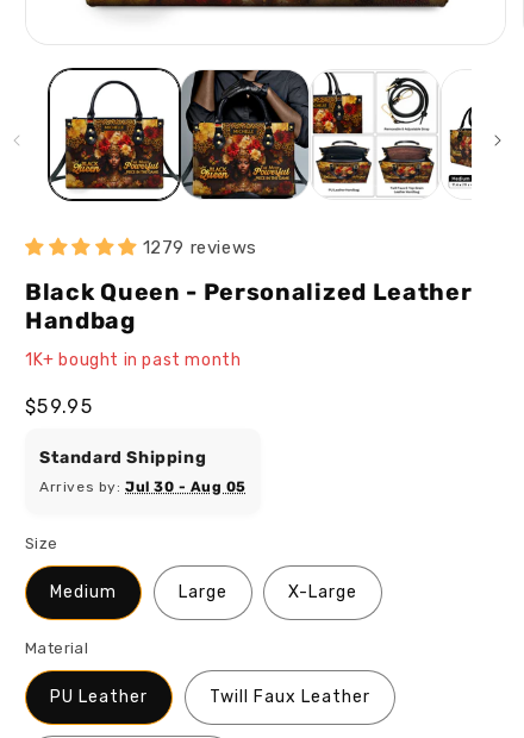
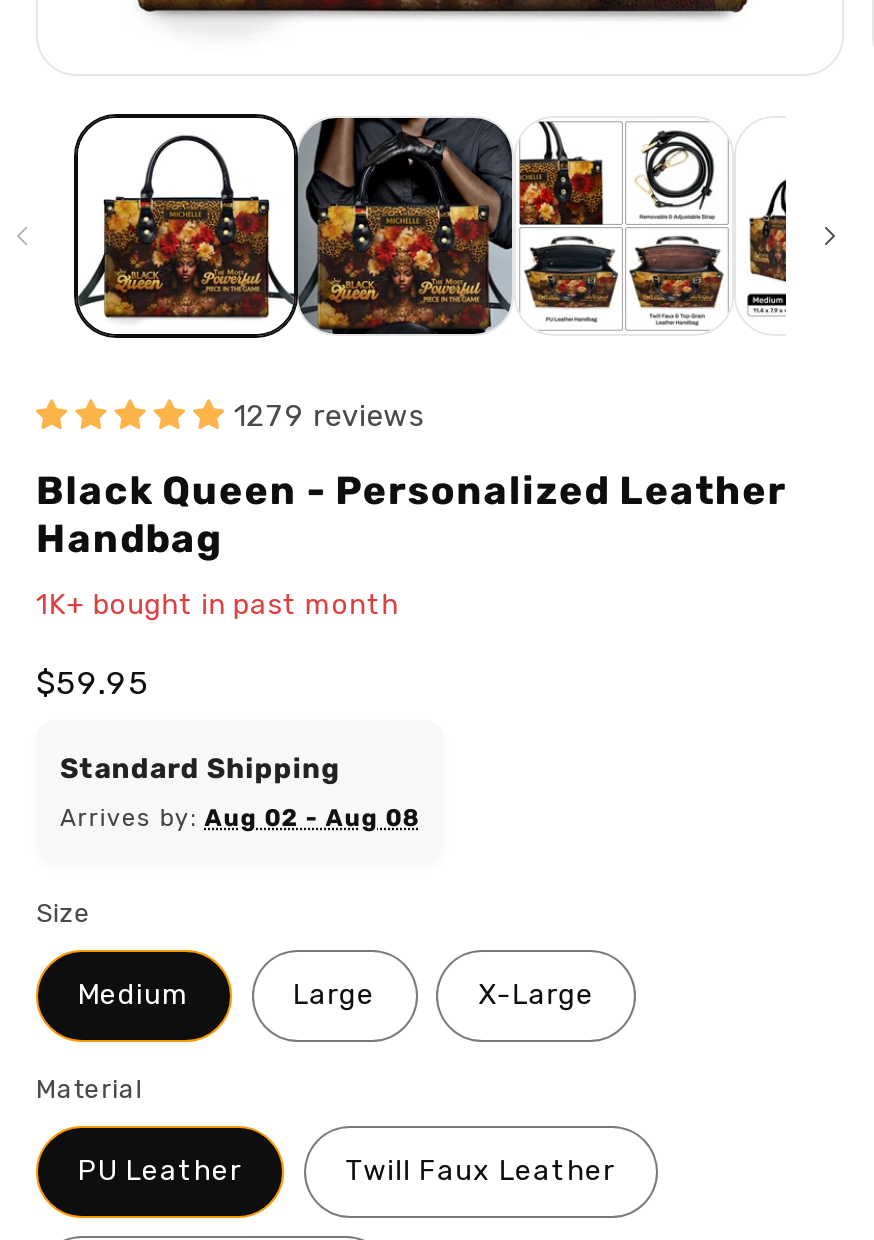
[39,478,246,495] Arrives by: Jul 30 - Aug 05 -> [60,803,419,831] Arrives by: Aug 02 - Aug 08

